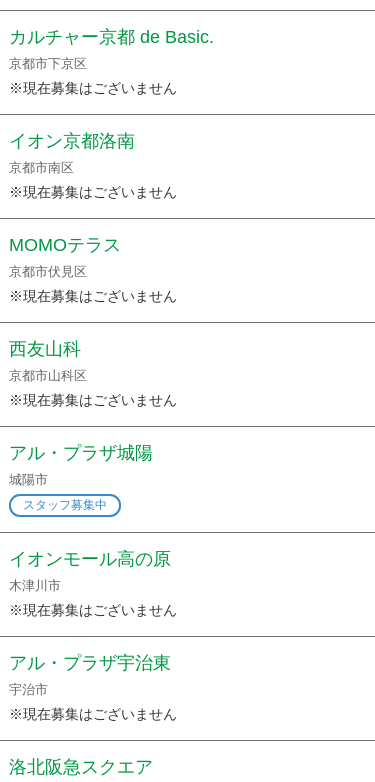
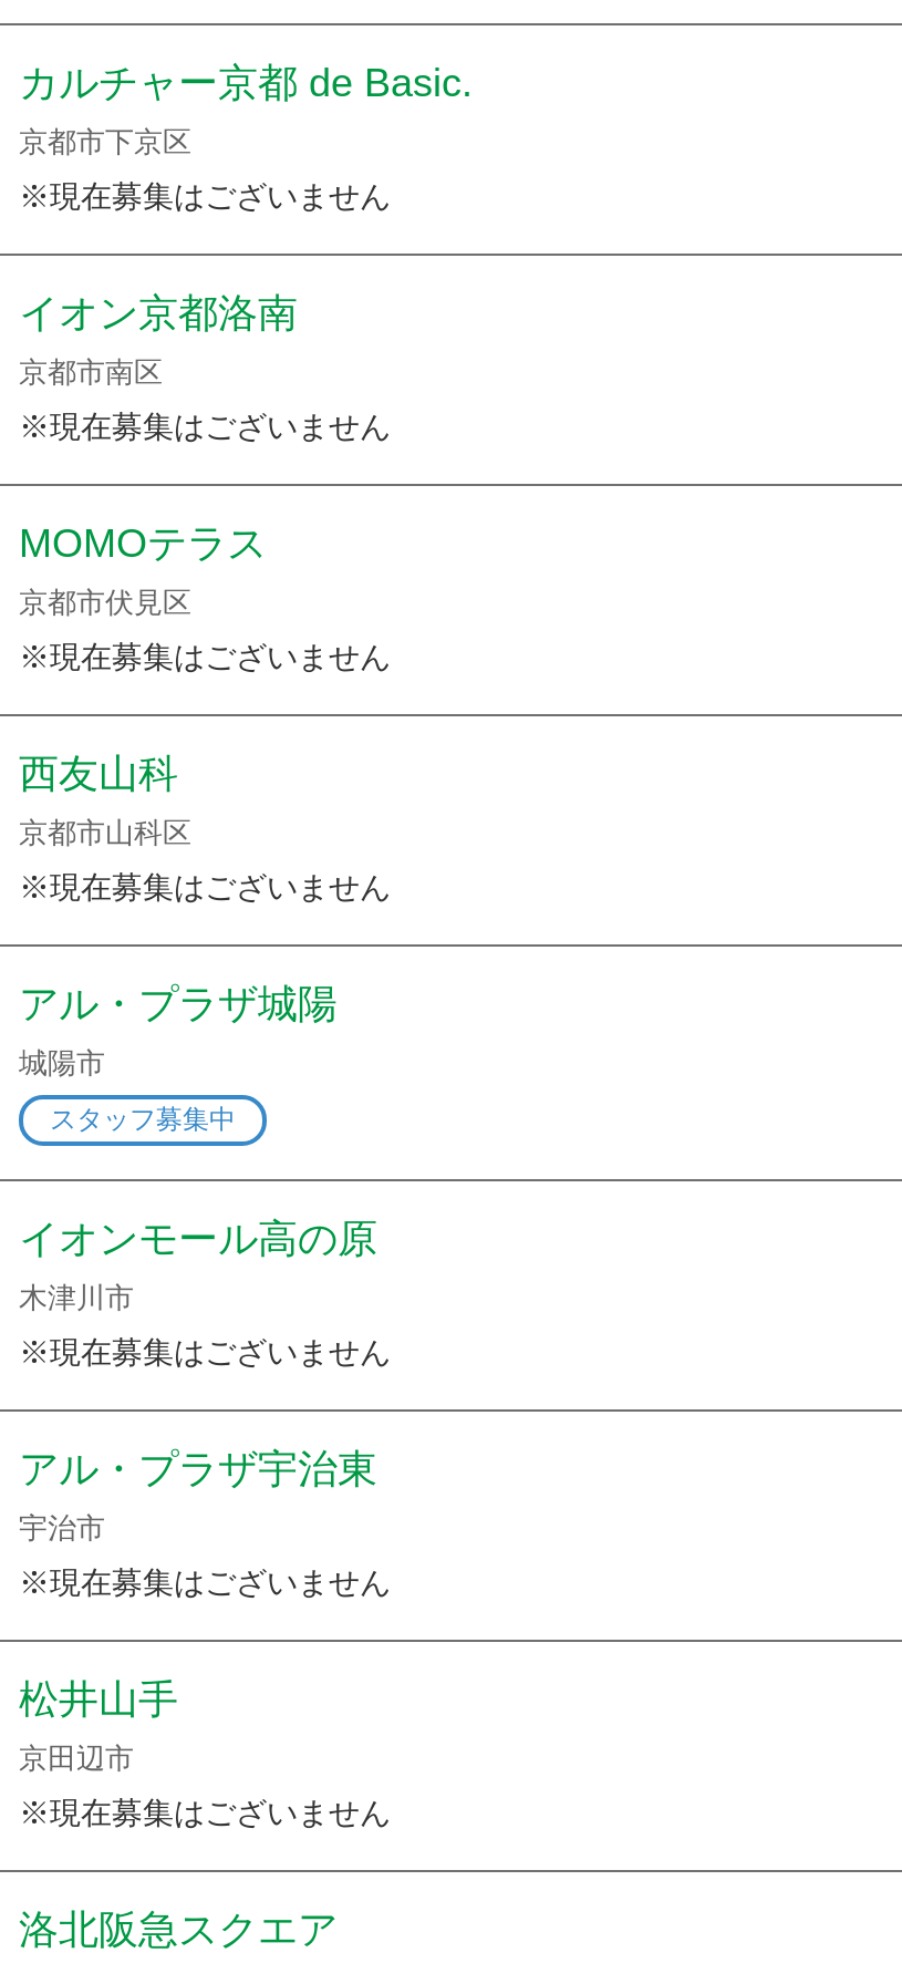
none -> [19,1742,134,1775] 京田辺市
none -> [19,1677,391,1830] 松井山手 | ※現在募集はございません

